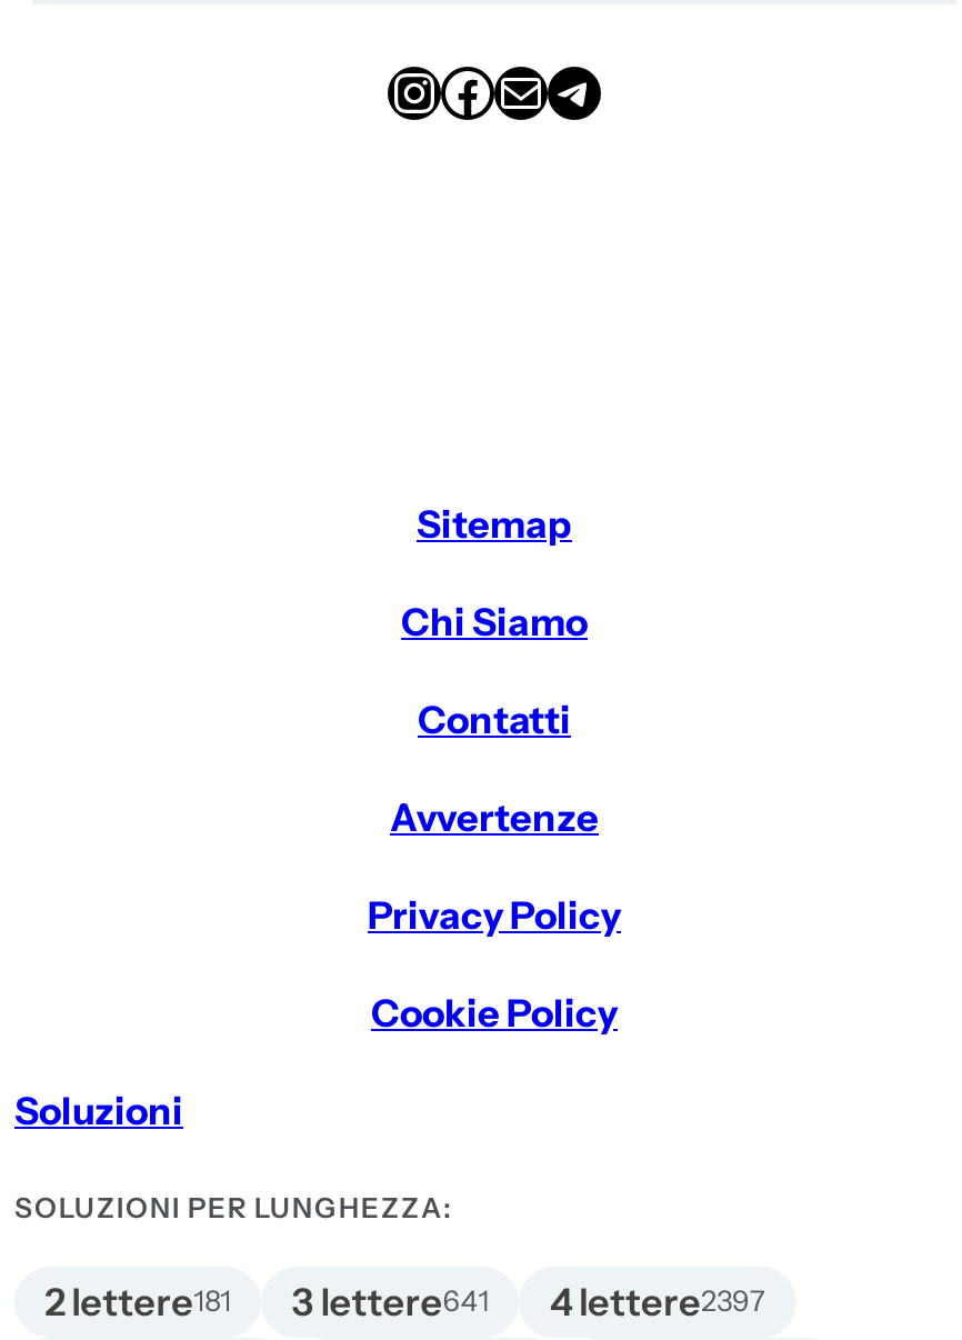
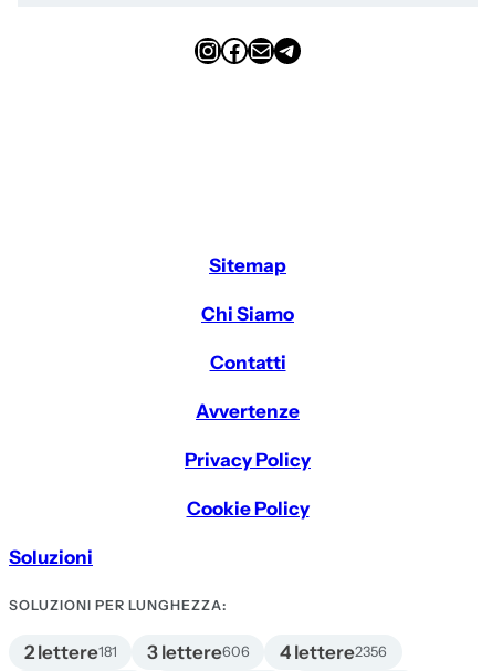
[292,1280,489,1325] 3 lettere641 -> [147,641,250,663] 3 lettere606
[550,1280,765,1325] 4 lettere2397 -> [280,641,387,663] 4 lettere2356

